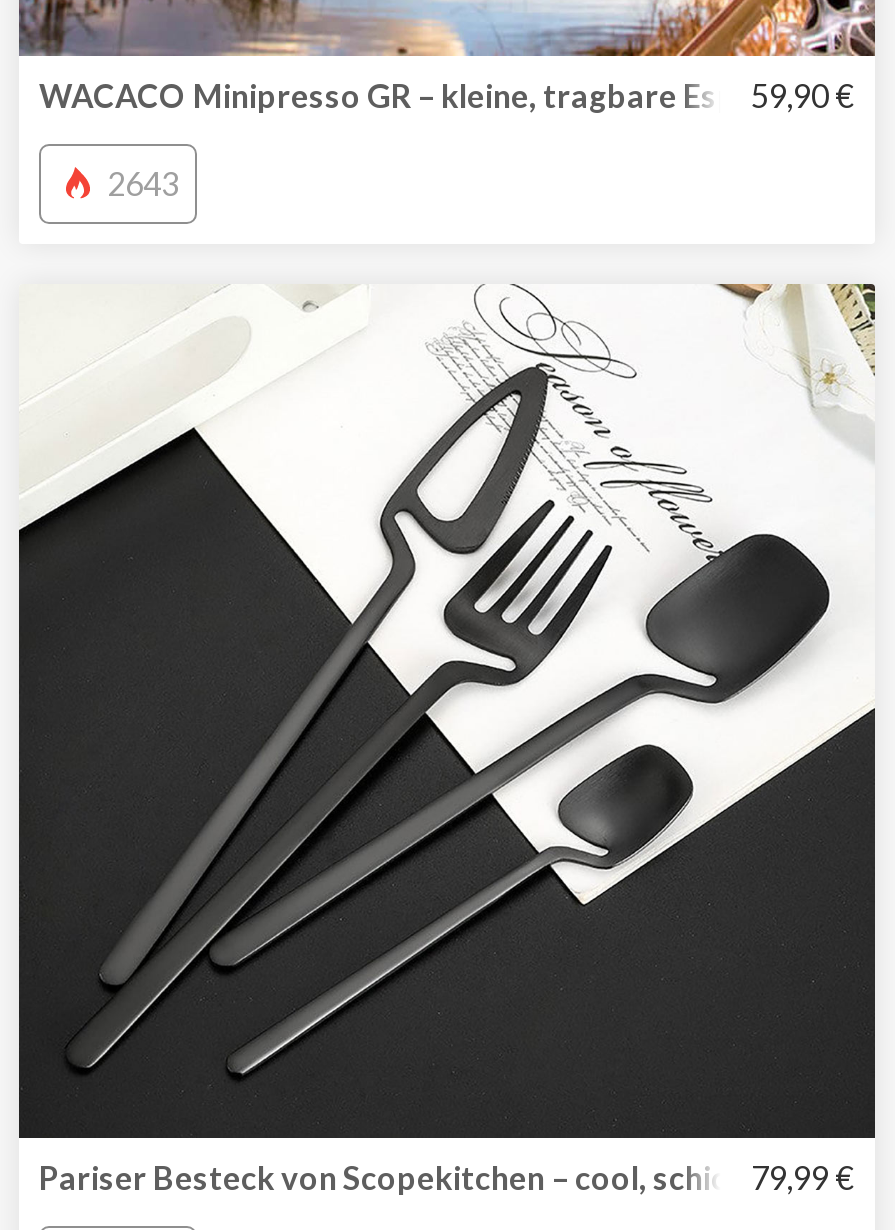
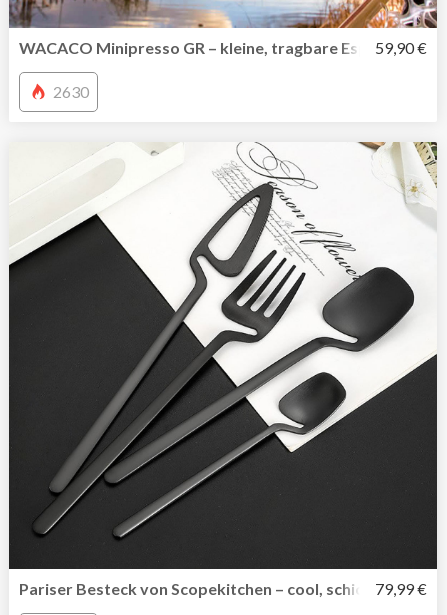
[107,163,179,201] 2643 -> [53,82,89,101] 2630

